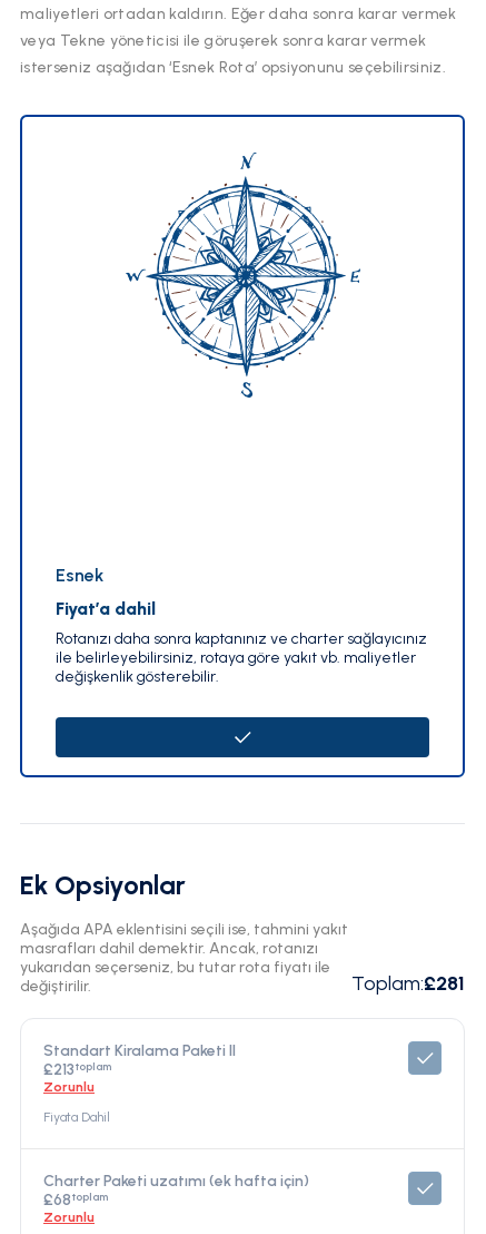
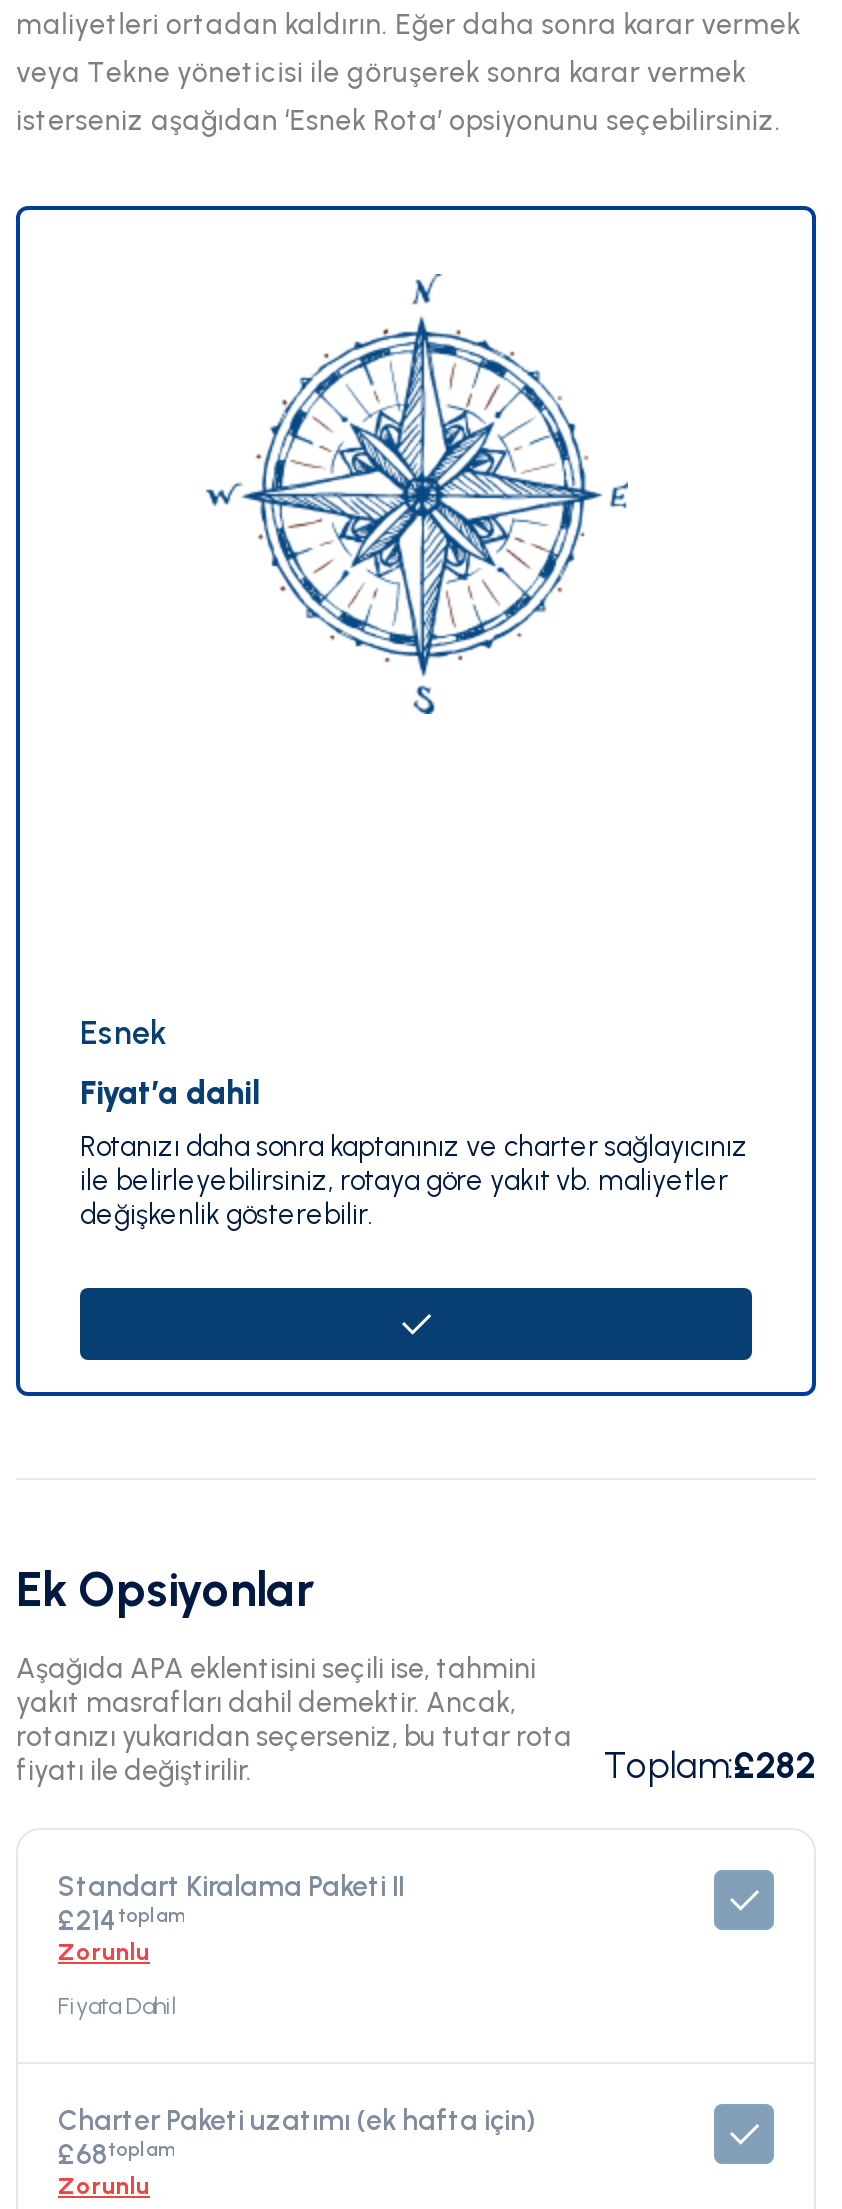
[20,920,465,996] Aşağıda APA eklentisini seçili ise, tahmini yakıt | masrafları dahil demektir. Ancak, rotanızı | yukarıdan seçerseniz, bu tutar rota fiyatı ile | değiştirilir. | Toplam:£281 -> [16,1652,816,1788] Aşağıda APA eklentisini seçili ise, tahmini | yakıt masrafları dahil demektir. Ancak, | rotanızı yukarıdan seçerseniz, bu tutar rota | fiyatı ile değiştirilir. | Toplam:£282
[43,1059,111,1079] £213toplam -> [58,1902,184,1938] £214toplam

